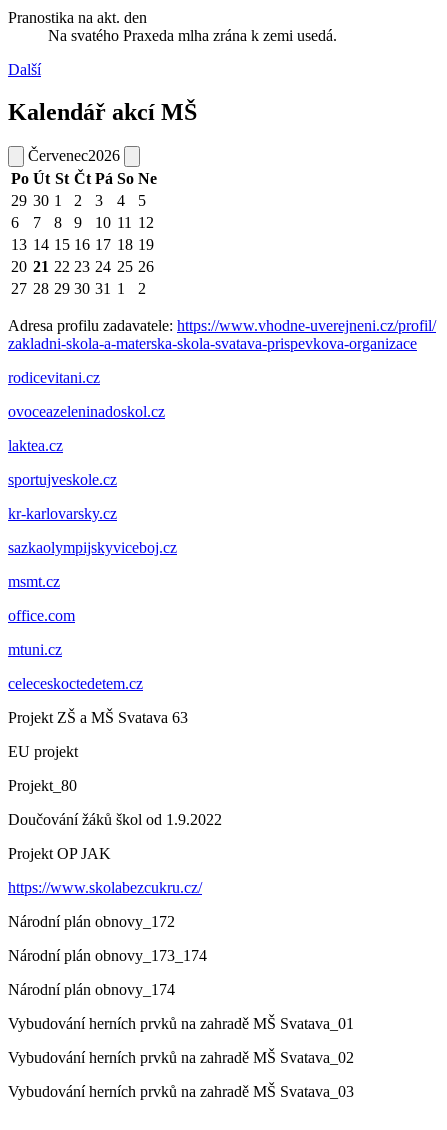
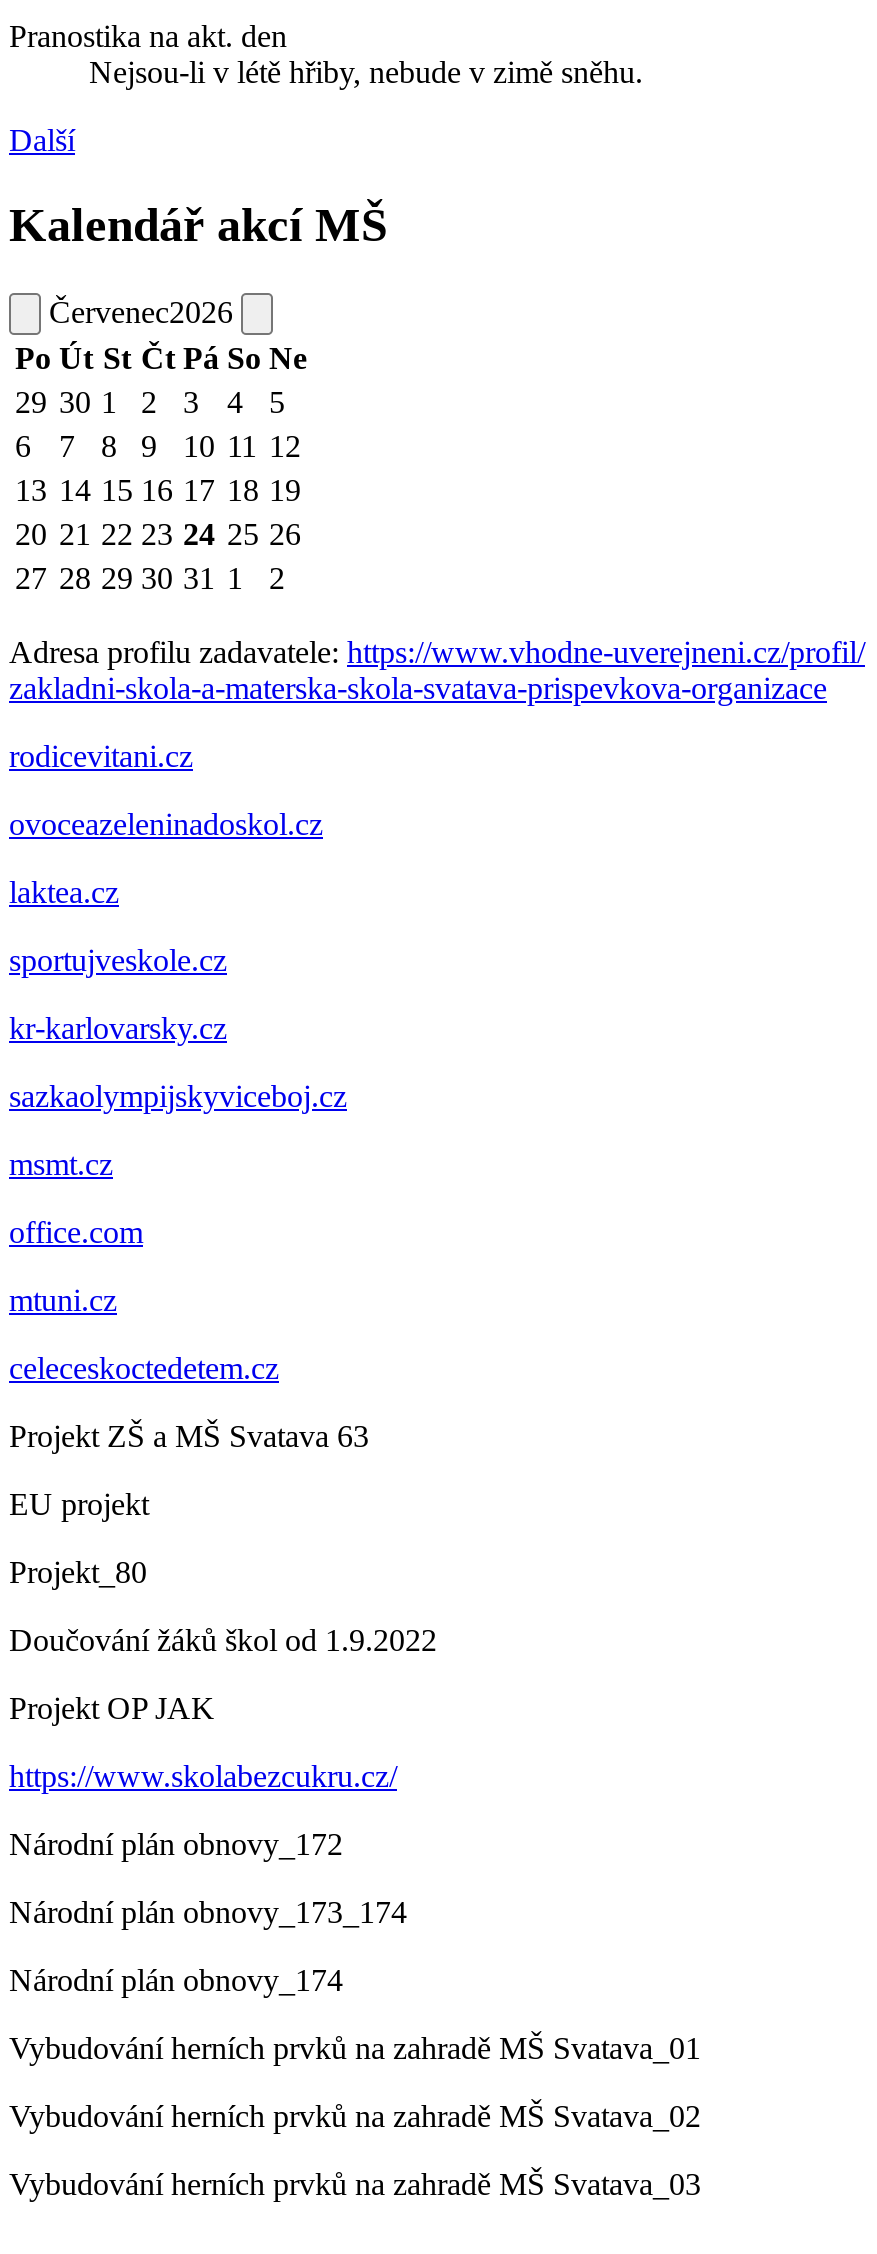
[48,27,337,44] Na svatého Praxeda mlha zrána k zemi usedá. -> [89,55,643,89] Nejsou-li v létě hřiby, nebude v zimě sněhu.

